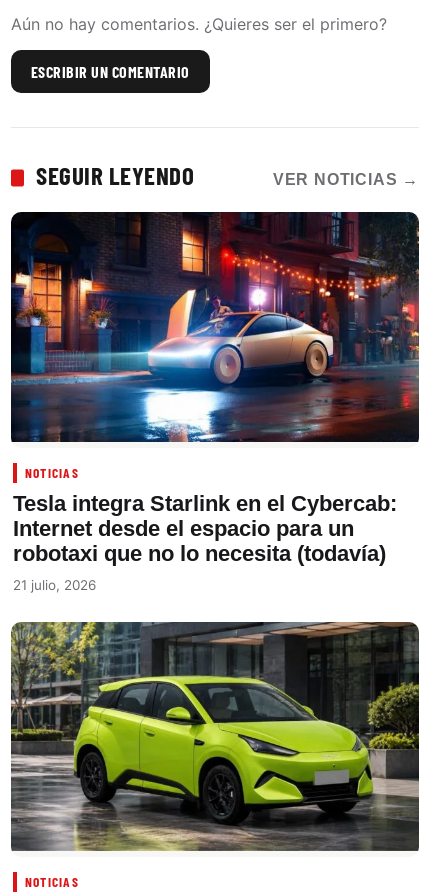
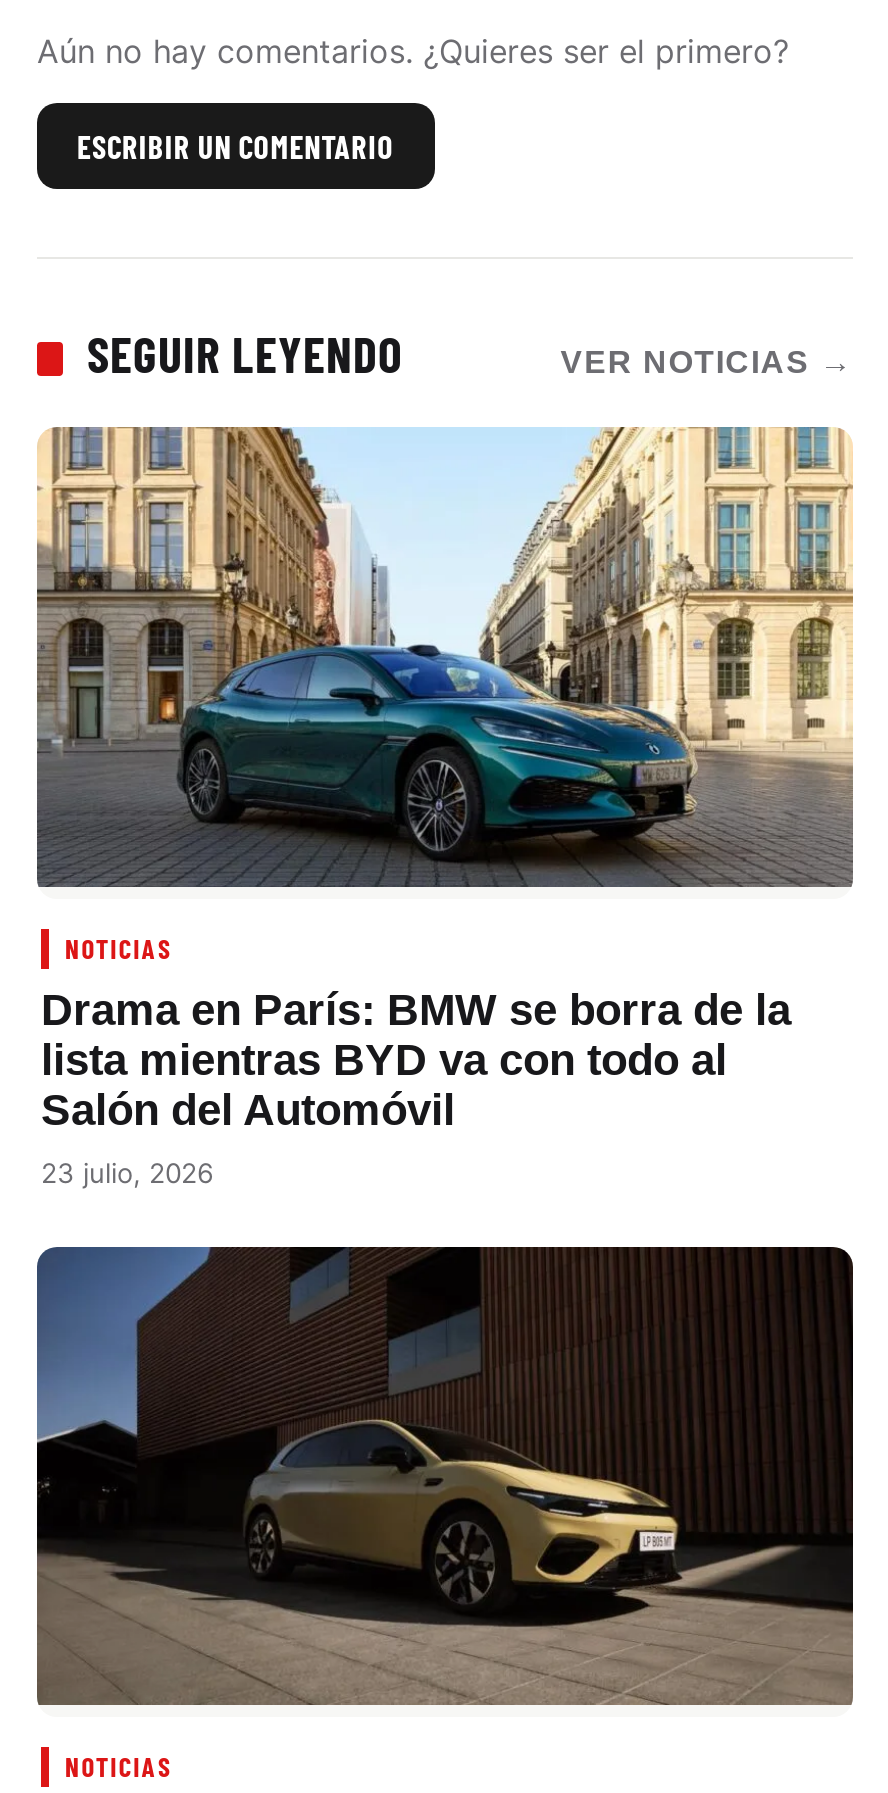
[10,211,420,443] [image] -> [35,425,853,889] [image]
[13,491,397,593] Tesla integra Starlink en el Cybercab: | Internet desde el espacio para un | robotaxi que no lo necesita (todavía) | 21 julio, 2026 -> [41,985,791,1189] Drama en París: BMW se borra de la | lista mientras BYD va con todo al | Salón del Automóvil | 23 julio, 2026
[10,621,420,851] [image] -> [35,1245,855,1707] [image]

